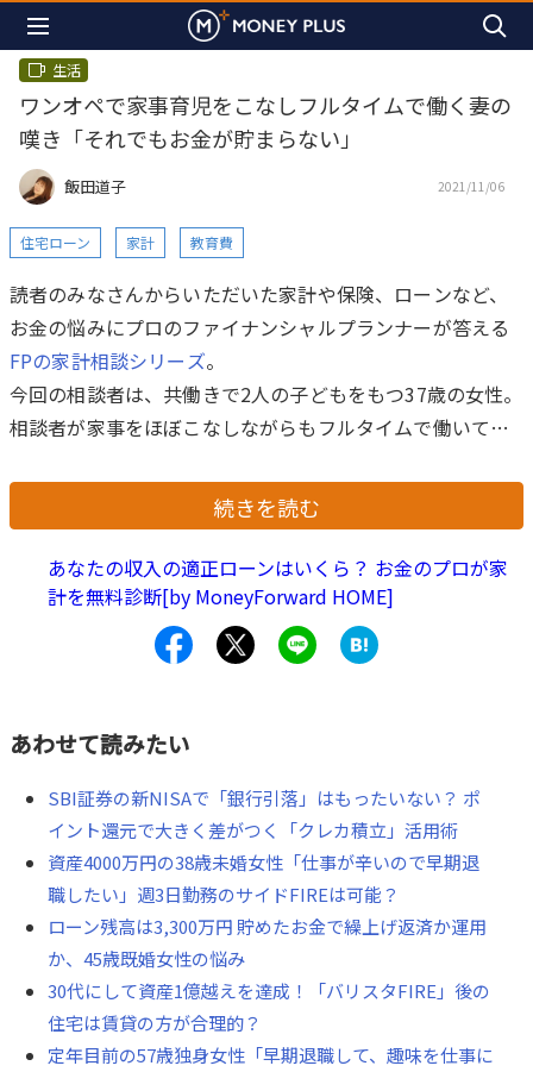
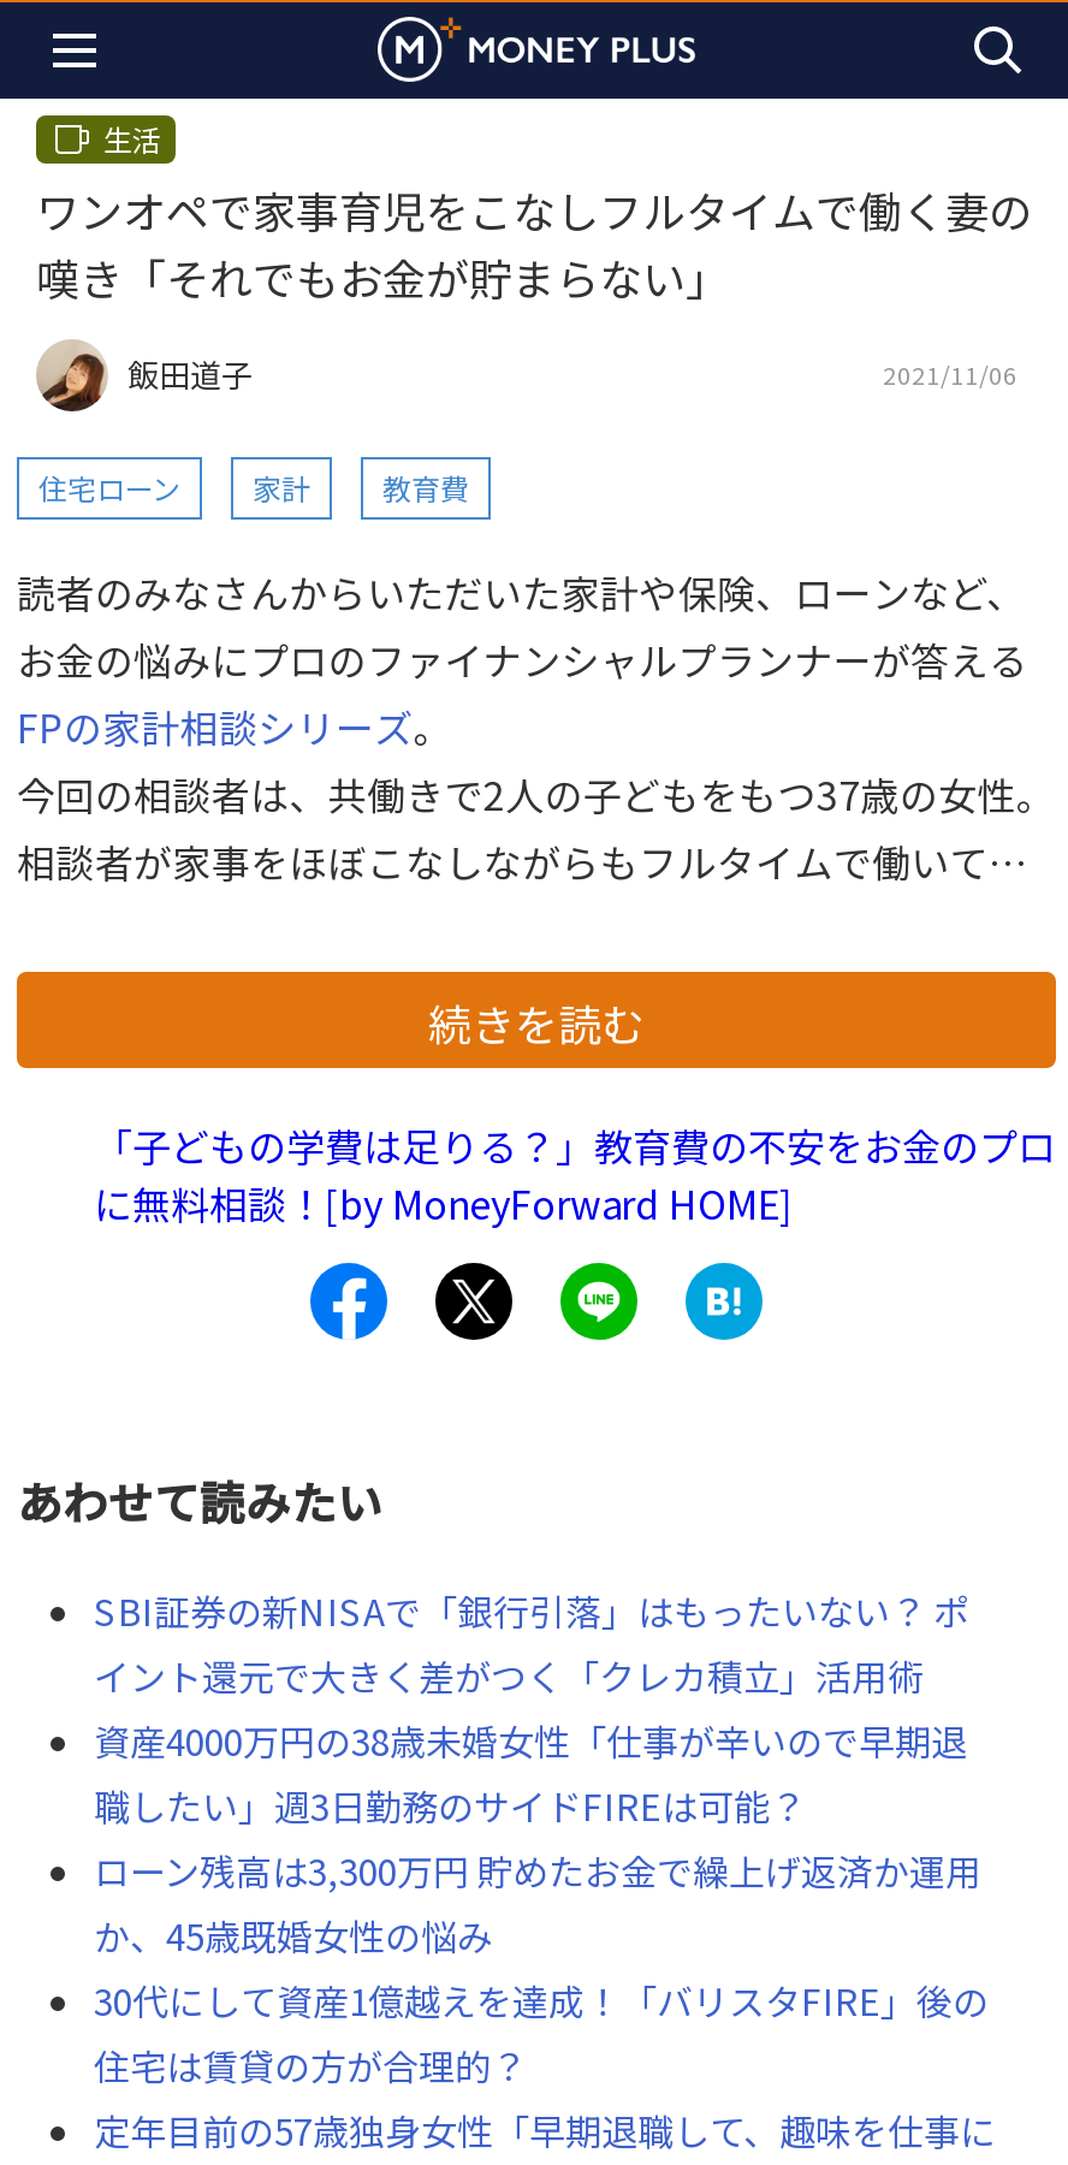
[48,553,508,610] あなたの収入の適正ローンはいくら？ お金のプロが家 | 計を無料診断[by MoneyForward HOME] -> [94,1116,1056,1232] 「子どもの学費は足りる？」教育費の不安をお金のプロ | に無料相談！[by MoneyForward HOME]

